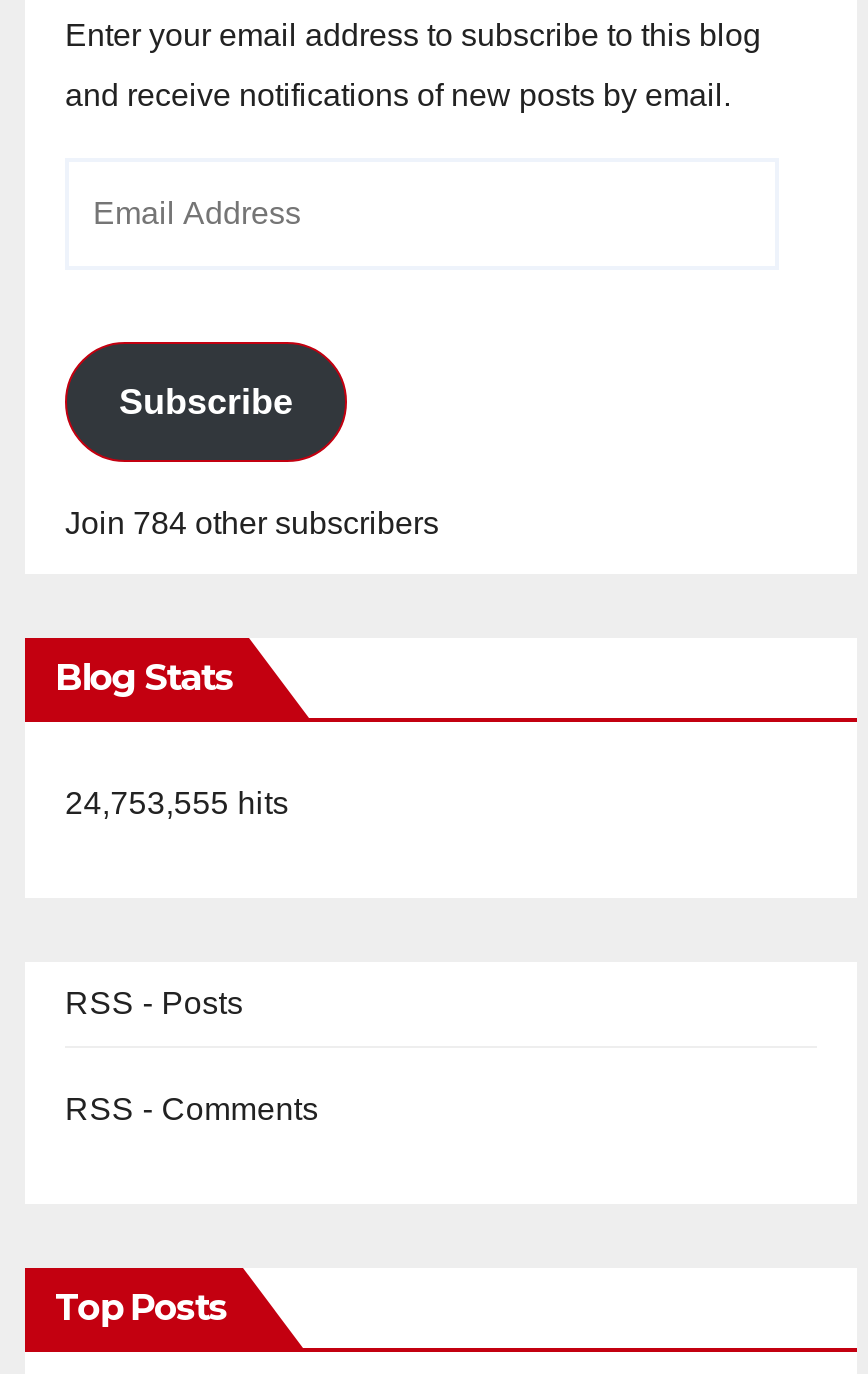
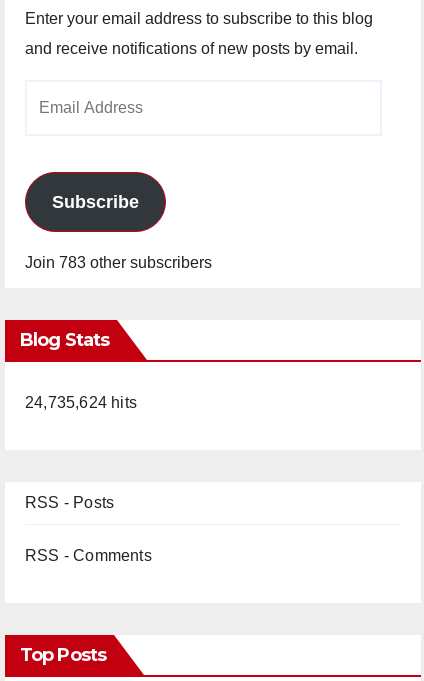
[65,505,439,539] Join 784 other subscribers -> [25,254,212,271] Join 783 other subscribers
[65,785,289,819] 24,753,555 hits -> [25,394,137,411] 24,735,624 hits

